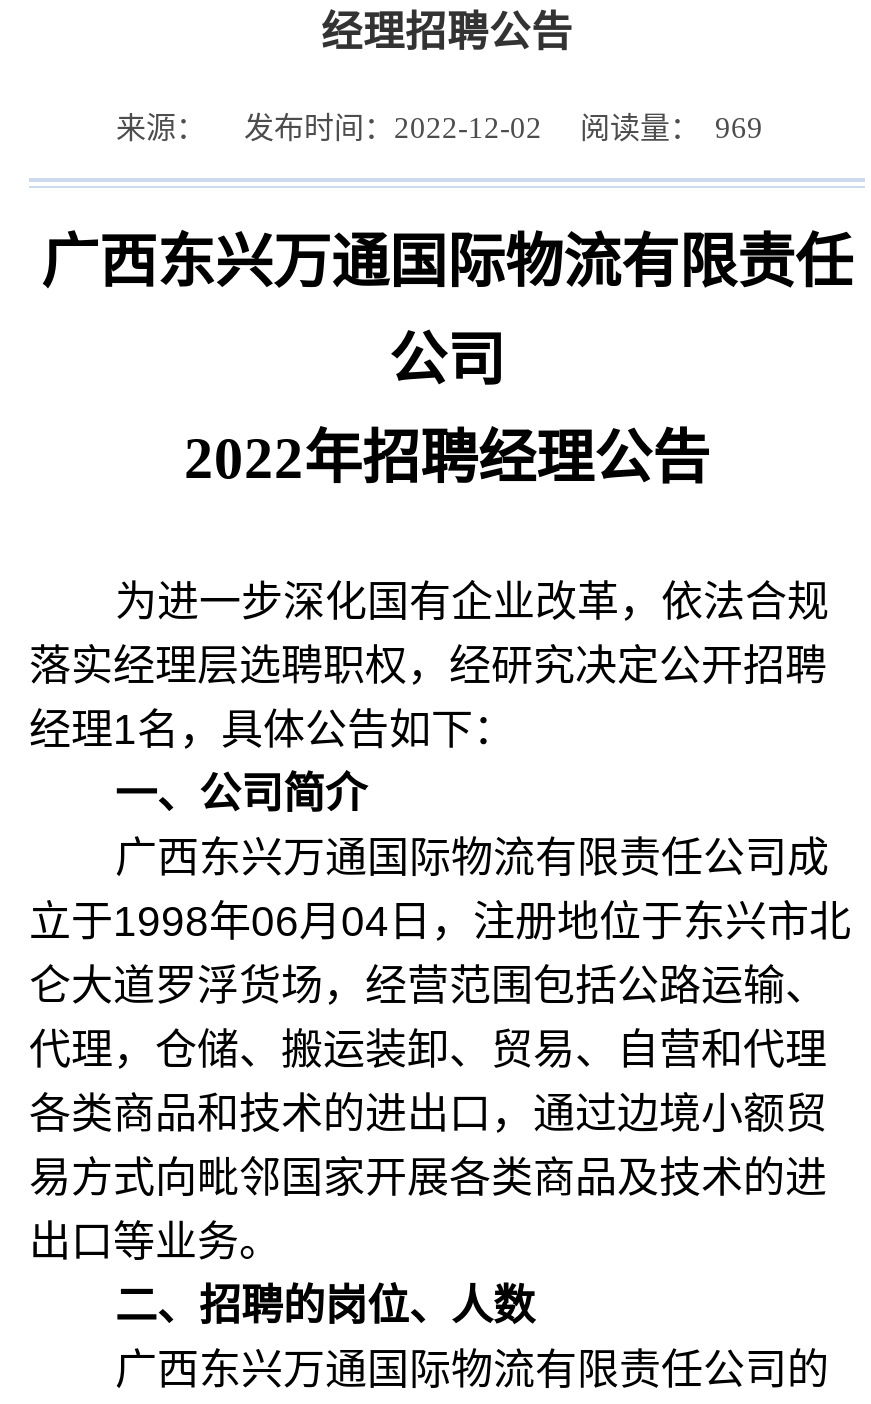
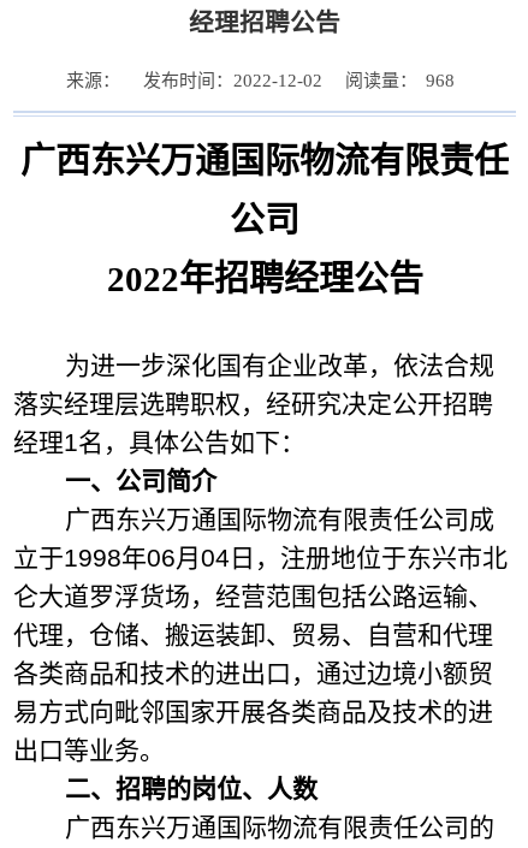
[116,110,763,144] 来源： 发布时间：2022-12-02 阅读量： 969 -> [66,70,455,90] 来源： 发布时间：2022-12-02 阅读量： 968

